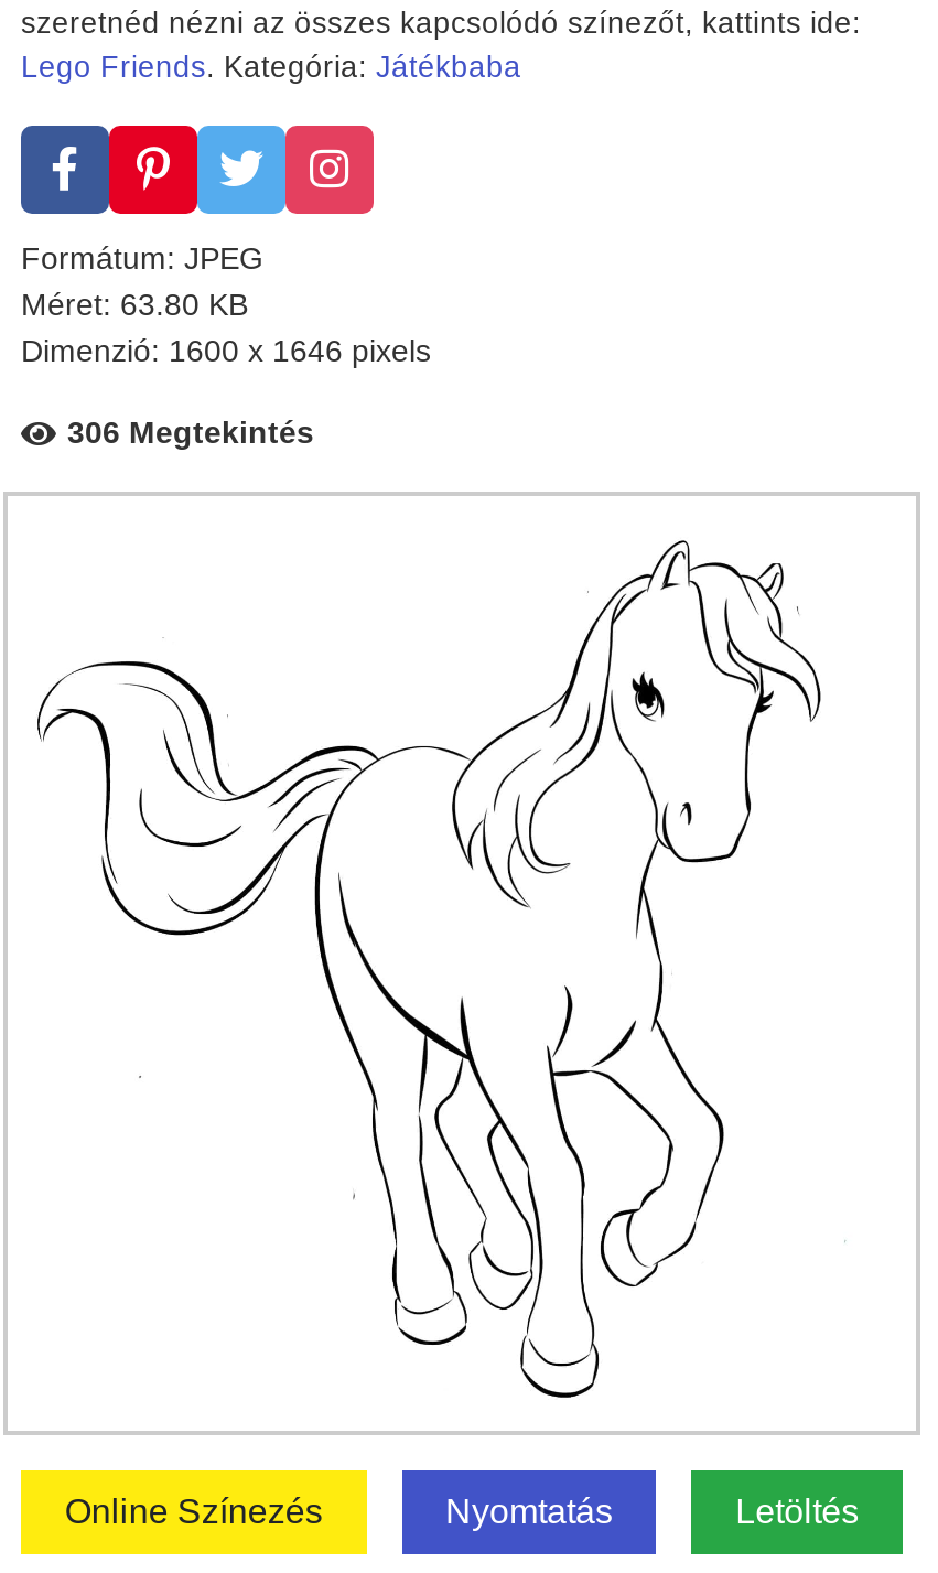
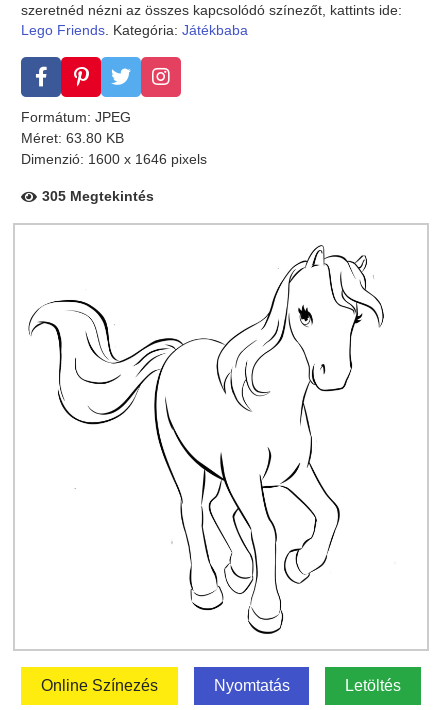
[67,414,314,450] 306 Megtekintés -> [42,188,154,204] 305 Megtekintés

